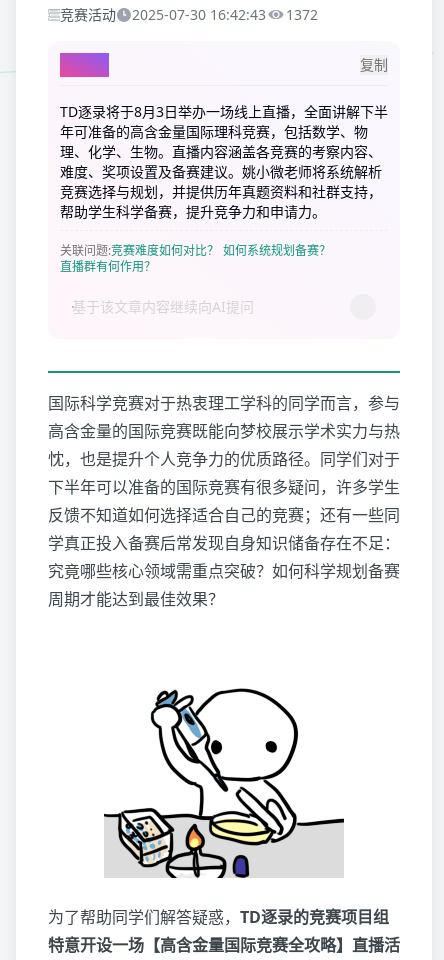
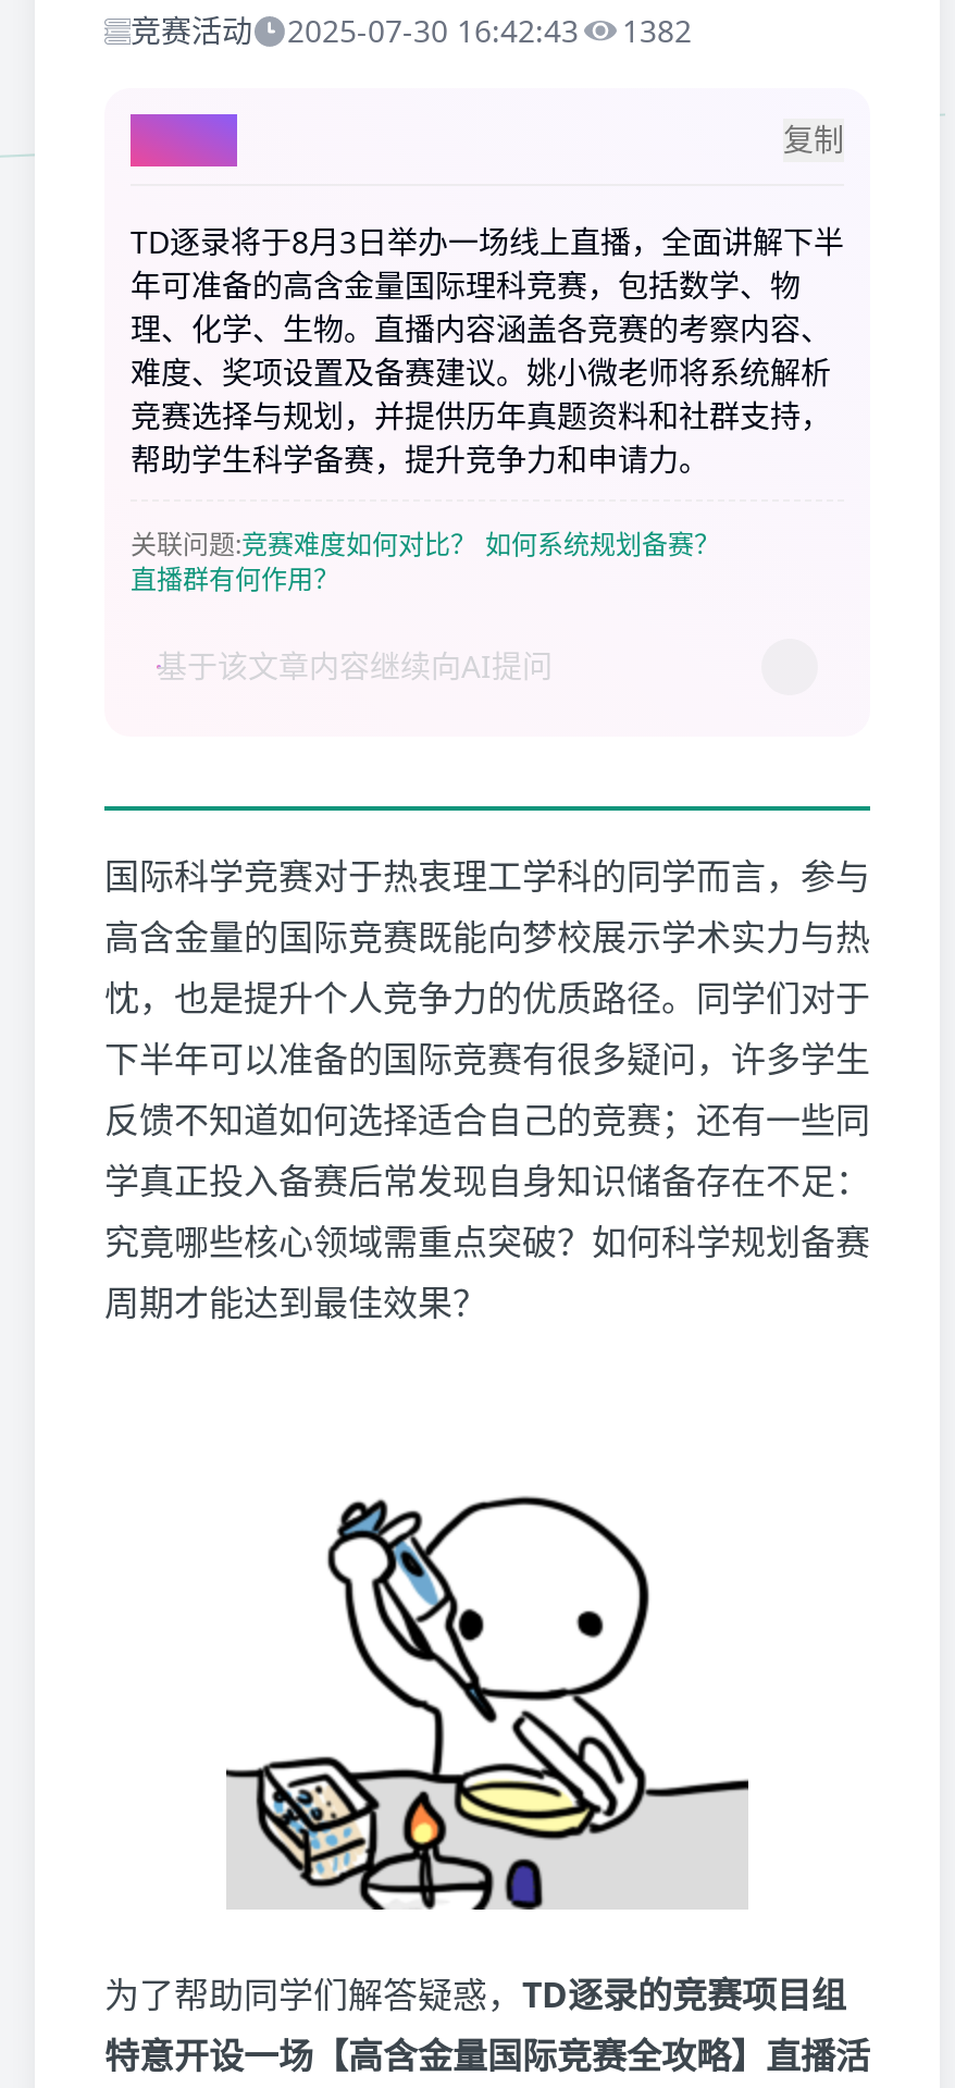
[286,5,318,24] 1372 -> [622,10,692,51] 1382

